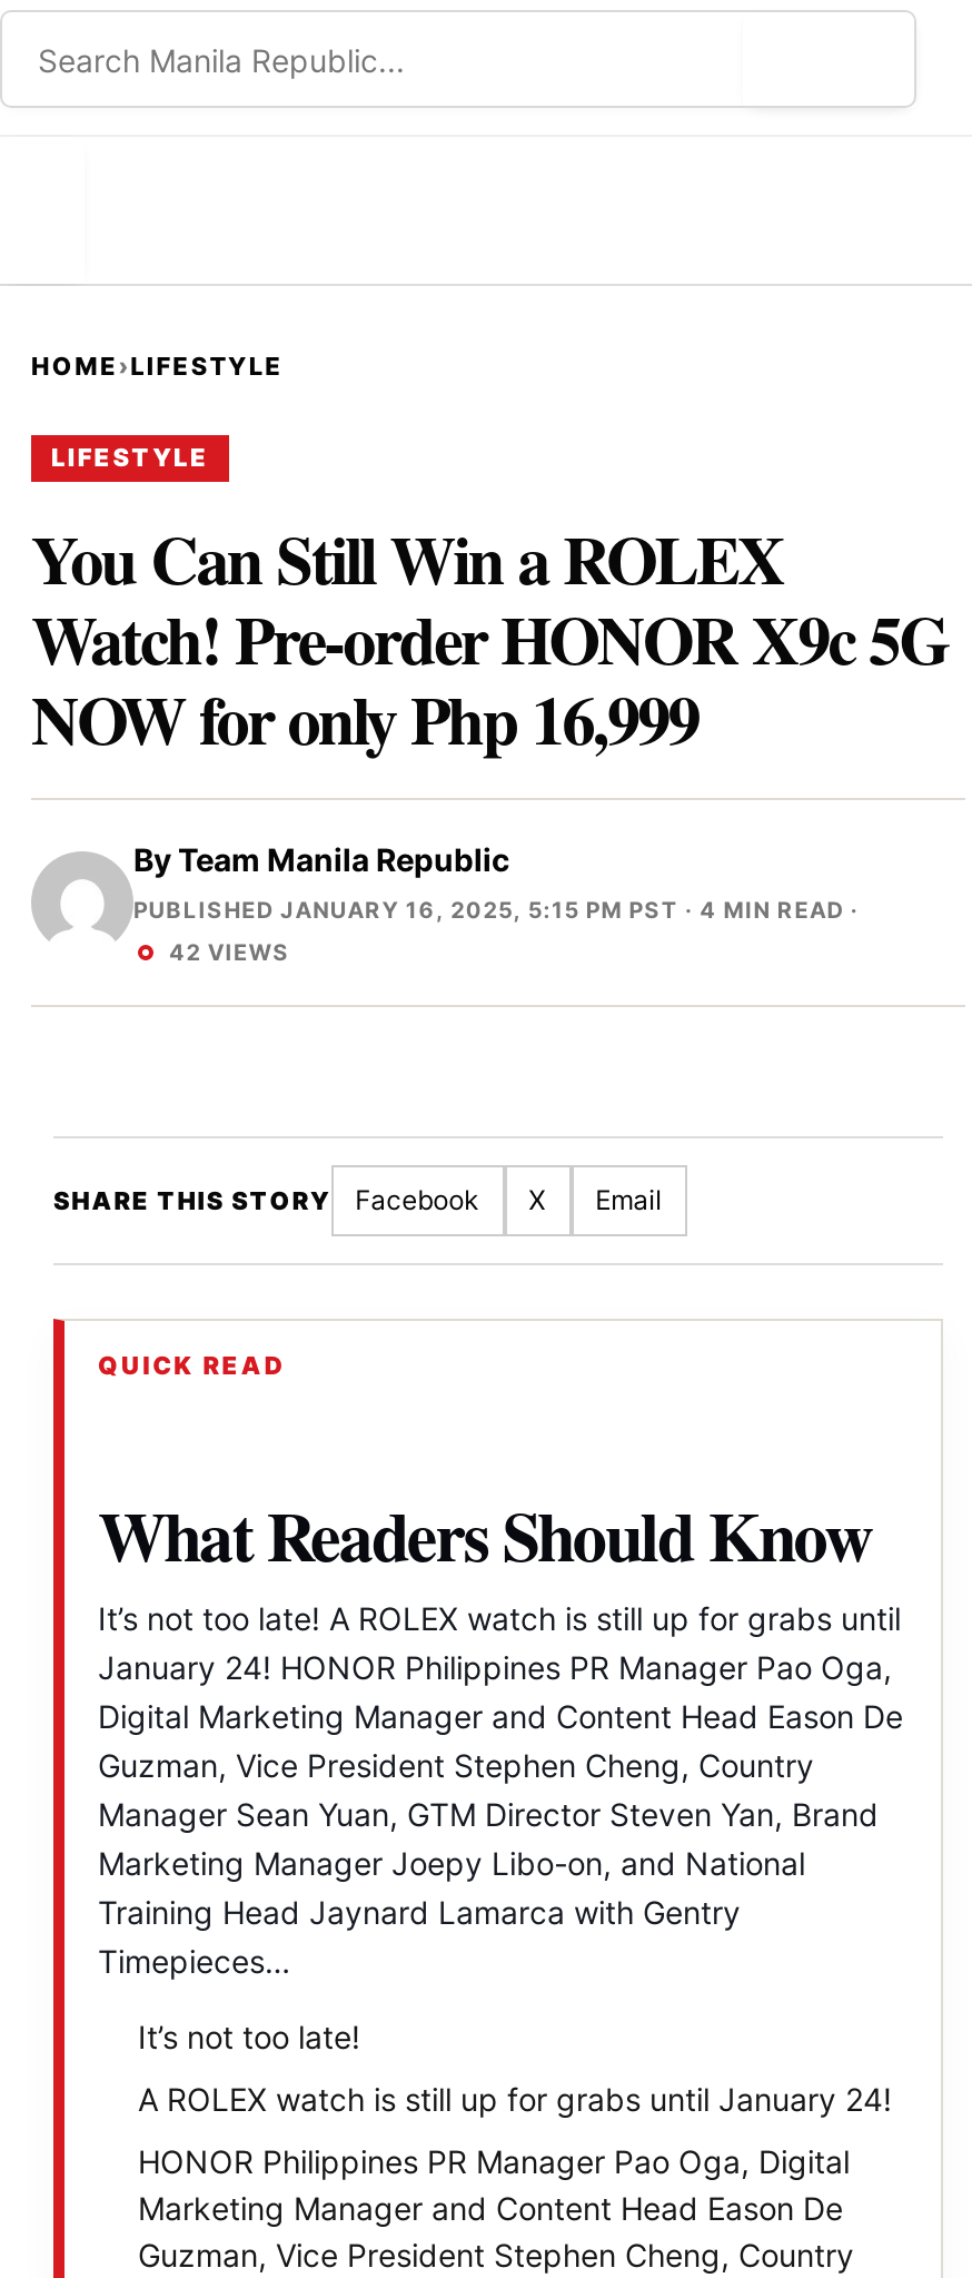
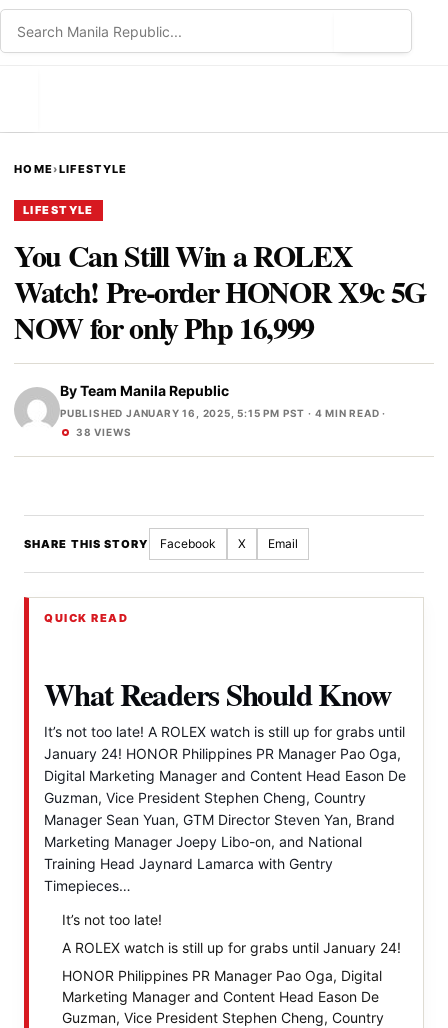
[169,938,290,965] 42 VIEWS -> [76,426,131,438] 38 VIEWS

